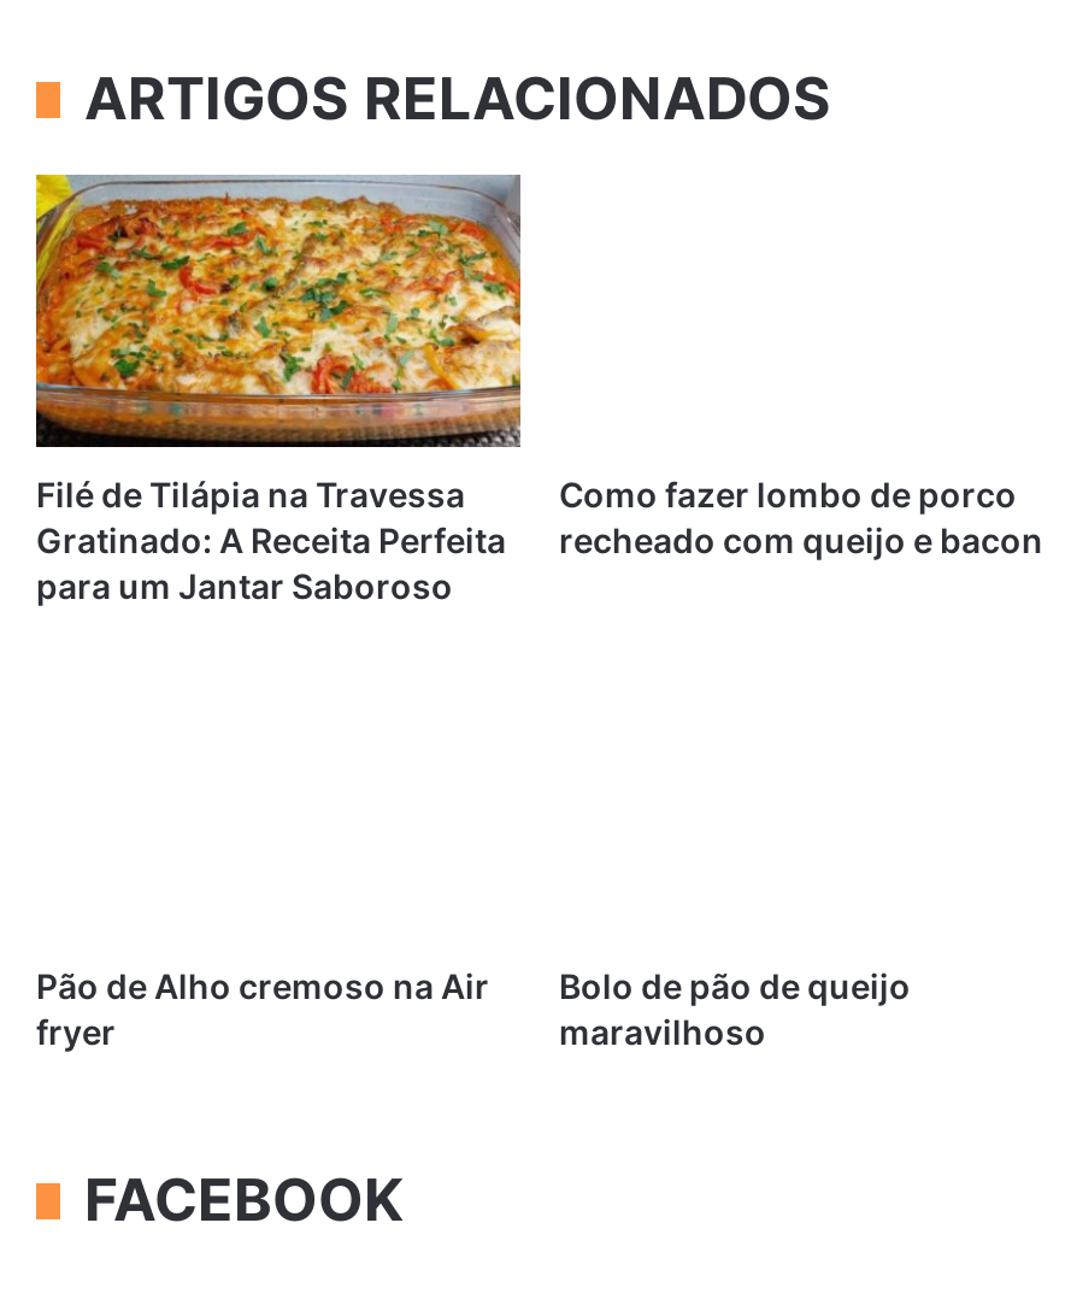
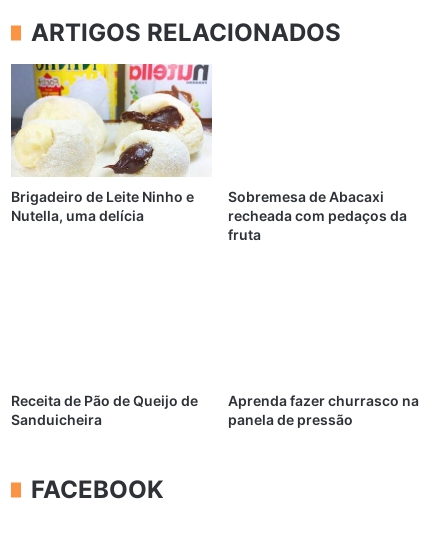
[34,172,523,606] [image] | Filé de Tilápia na Travessa | Gratinado: A Receita Perfeita | para um Jantar Saboroso -> [10,63,213,224] [image] | Brigadeiro de Leite Ninho e | Nutella, uma delícia
[559,474,1043,561] Como fazer lombo de porco | recheado com queijo e bacon -> [228,188,407,243] Sobremesa de Abacaxi | recheada com pedaços da | fruta
[36,966,489,1053] Pão de Alho cremoso na Air | fryer -> [11,392,198,428] Receita de Pão de Queijo de | Sanduicheira
[559,966,911,1053] Bolo de pão de queijo | maravilhoso -> [228,392,419,428] Aprenda fazer churrasco na | panela de pressão

